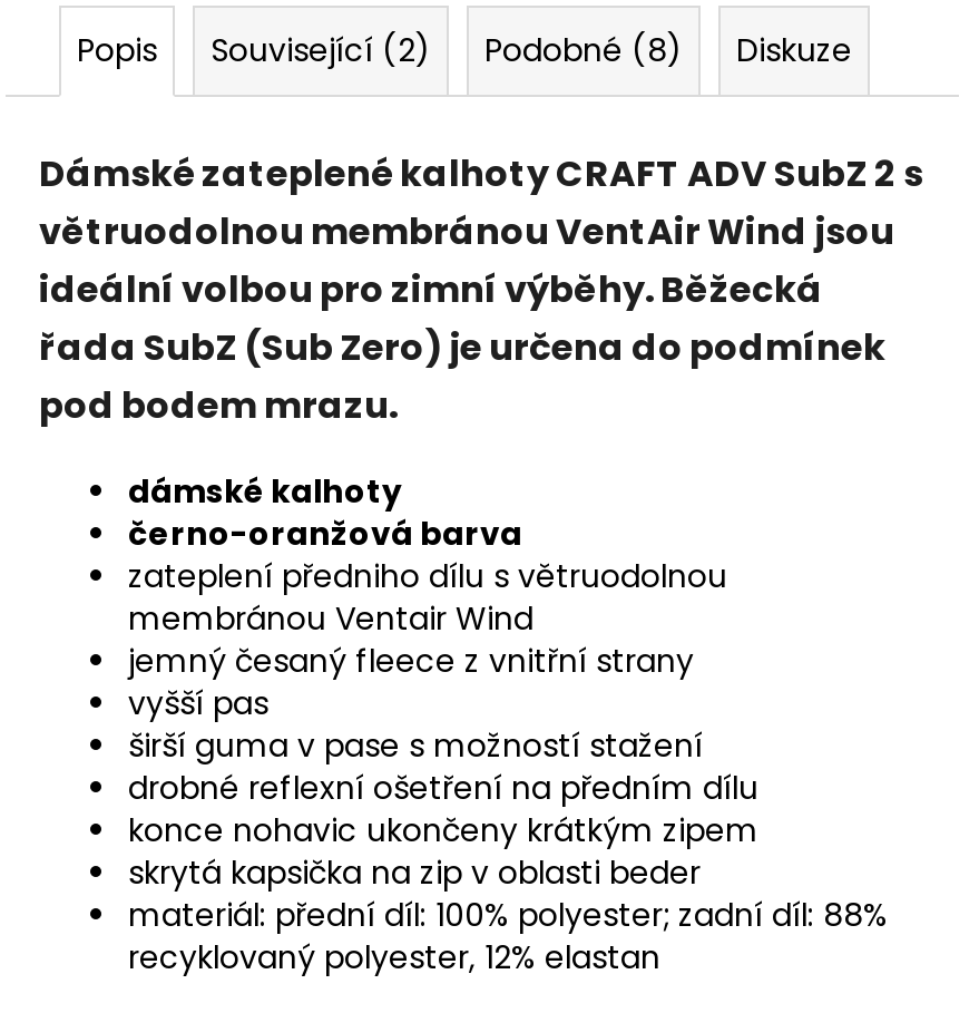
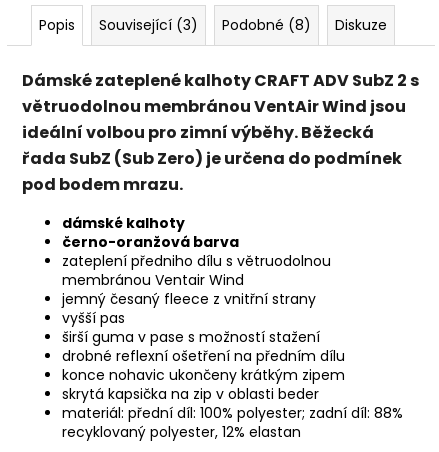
[77,27,852,71] Popis Související (2) Podobné (8) Diskuze -> [39,14,387,34] Popis Související (3) Podobné (8) Diskuze

